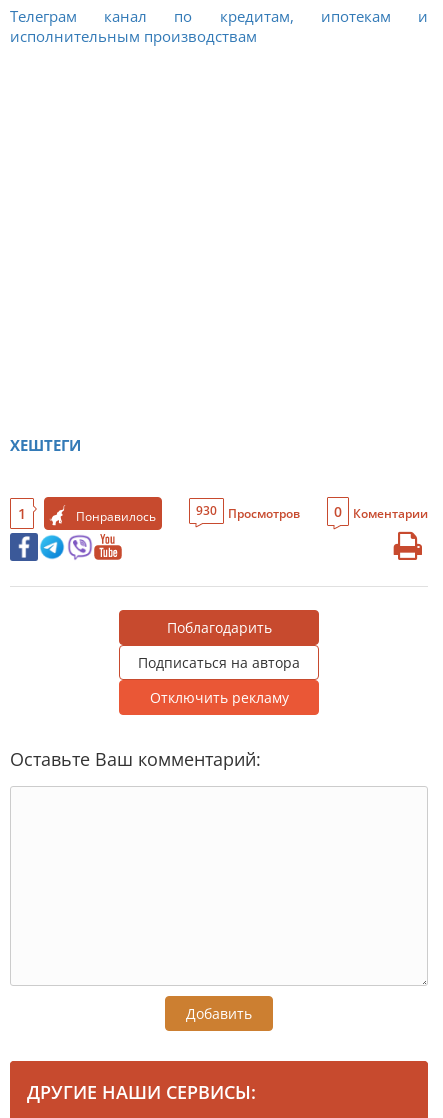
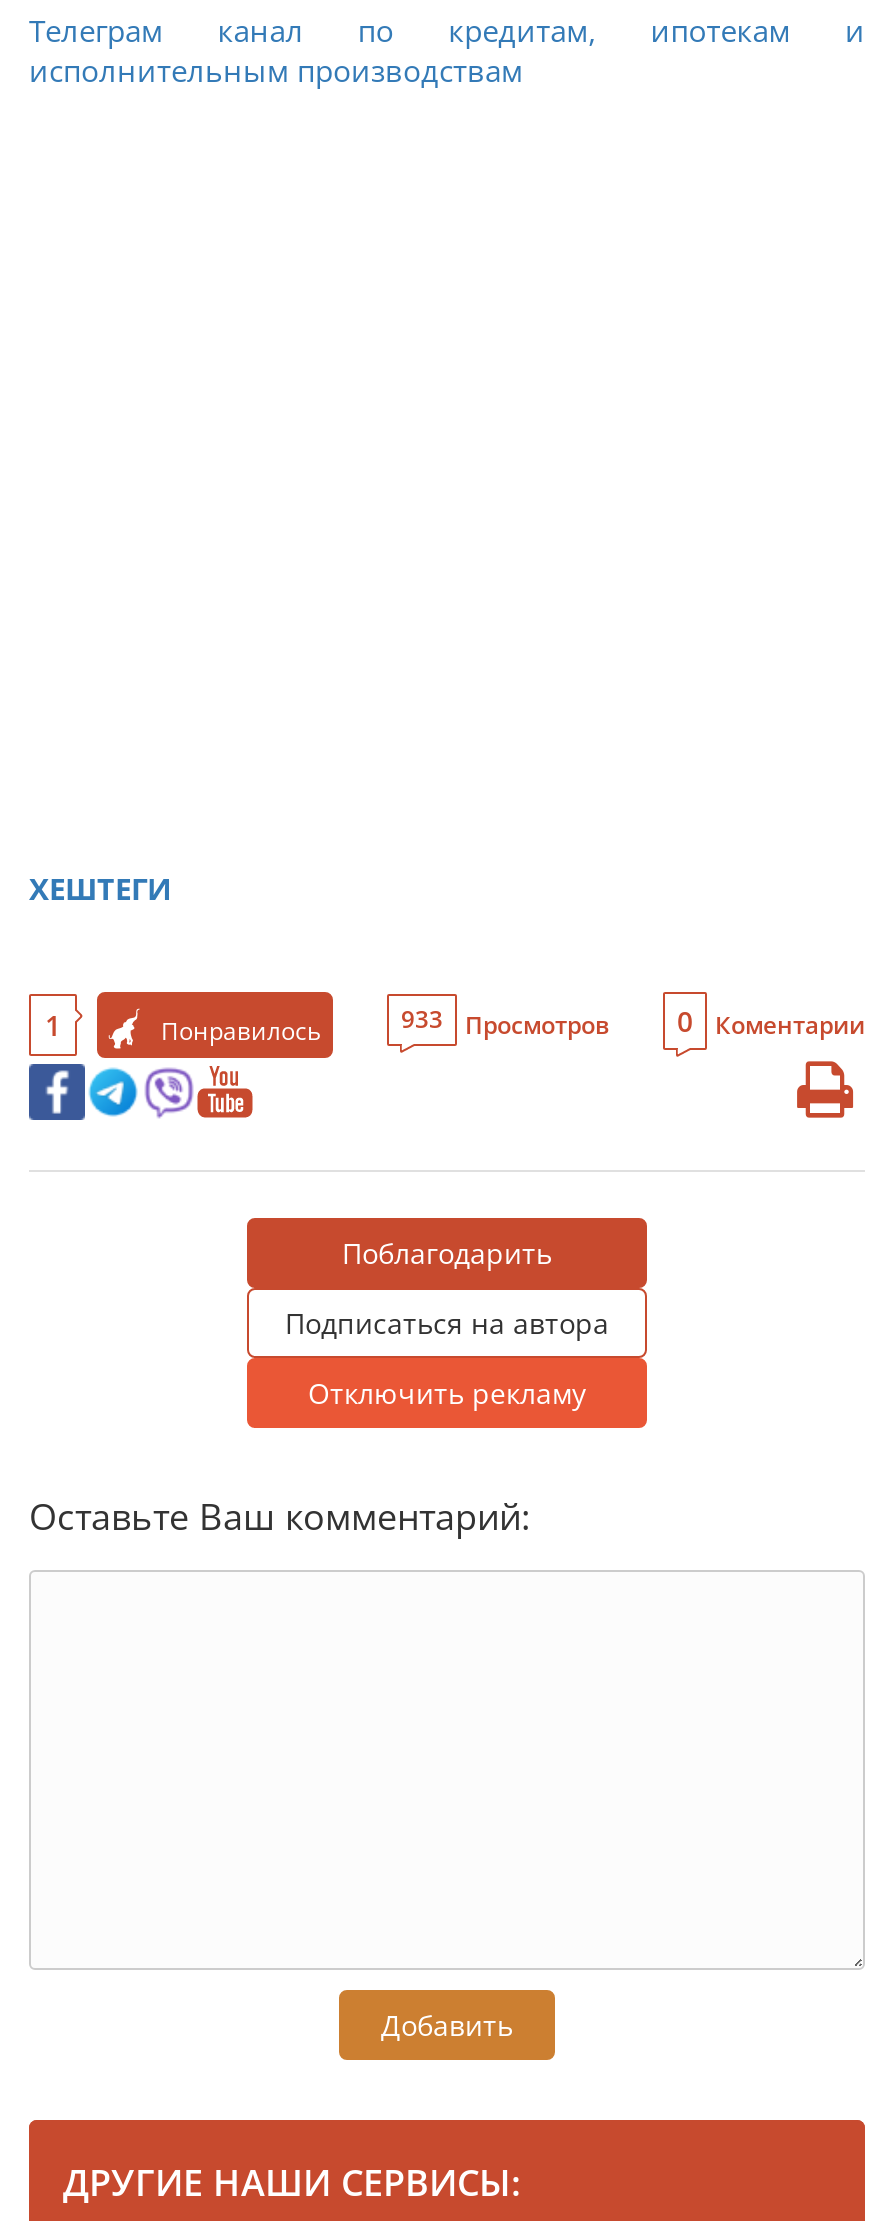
[196,502,300,522] 930 Просмотров -> [401,1002,609,1042] 933 Просмотров

